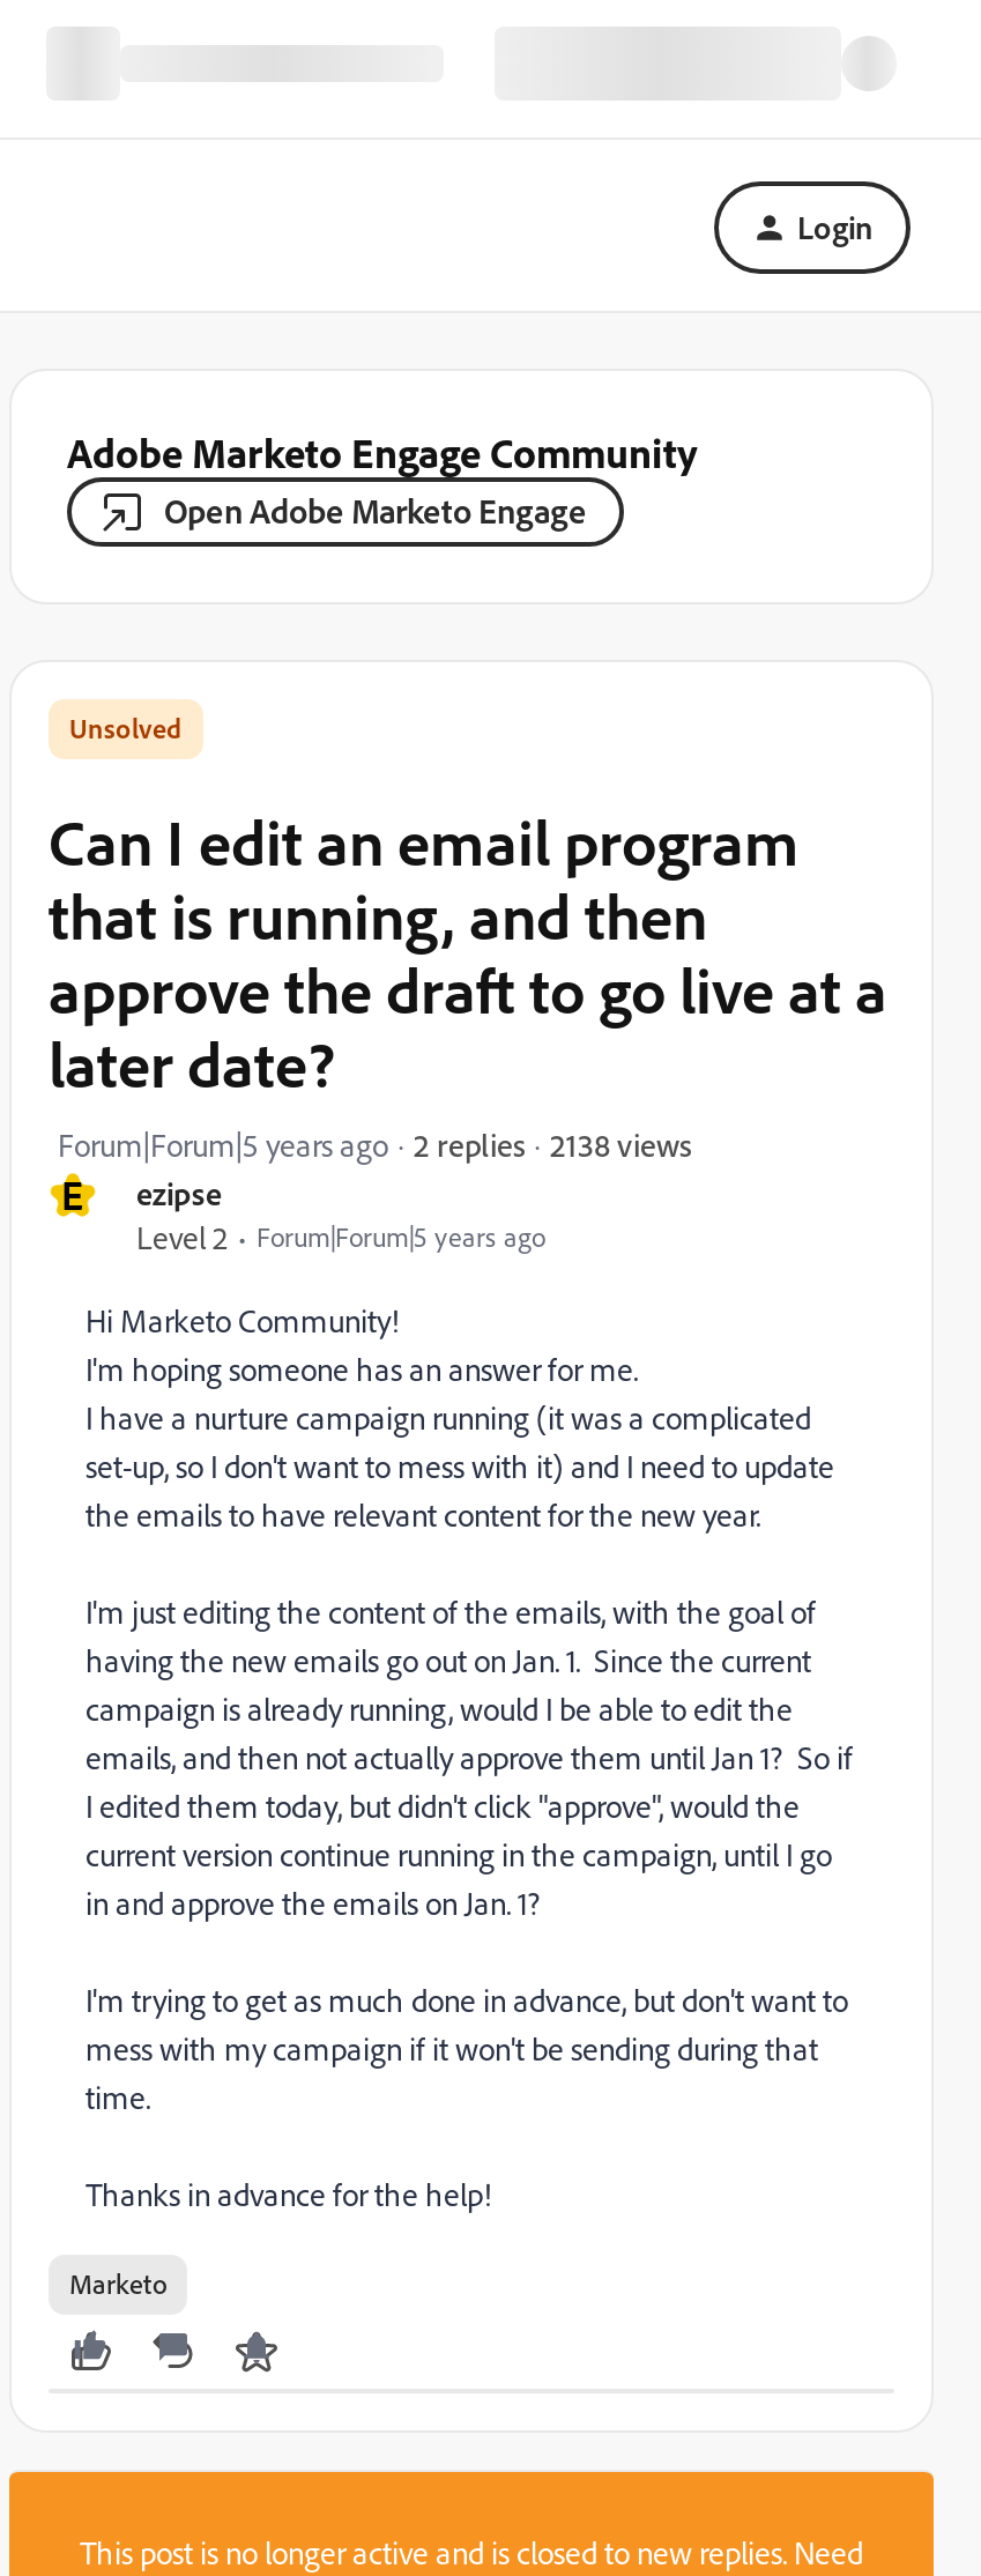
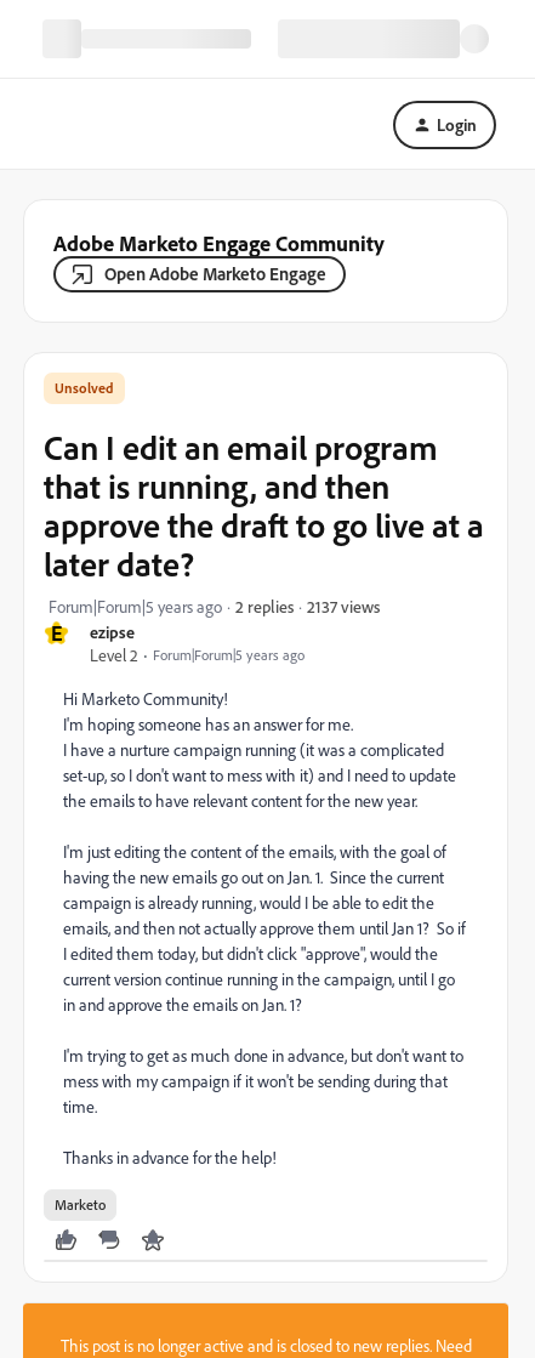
[550,1123,691,1163] 2138 views -> [307,595,380,616] 2137 views

